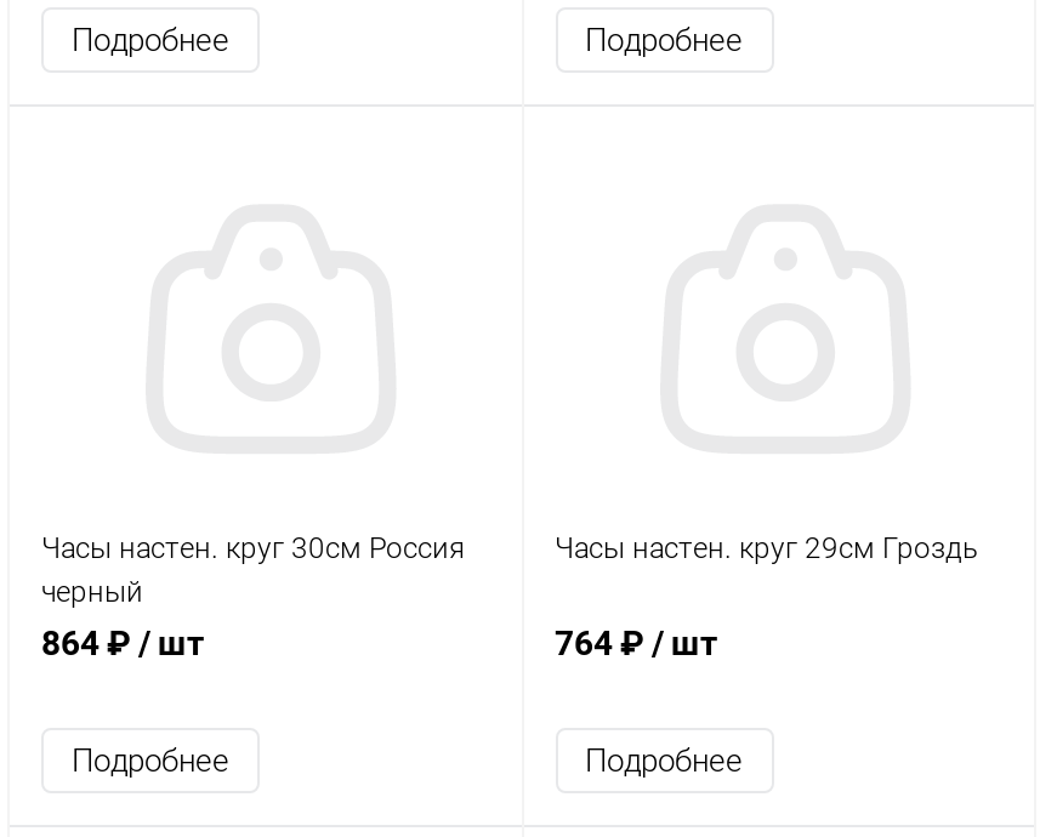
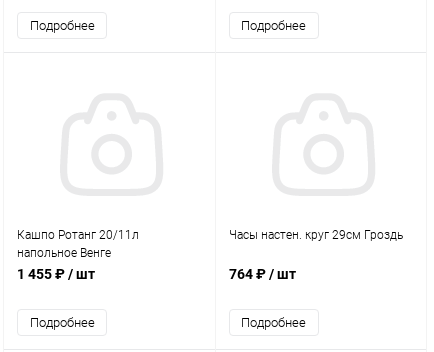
[41,531,466,662] Часы настен. круг 30см Россия | черный | 864 ₽ / шт -> [17,228,139,282] Кашпо Ротанг 20/11л | напольное Венге | 1 455 ₽ / шт

